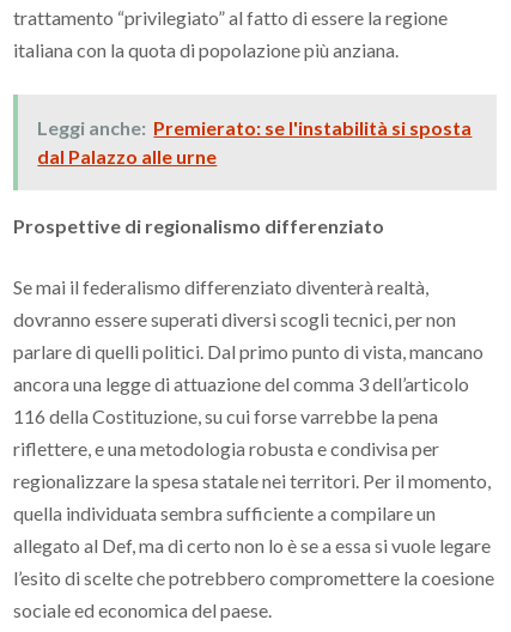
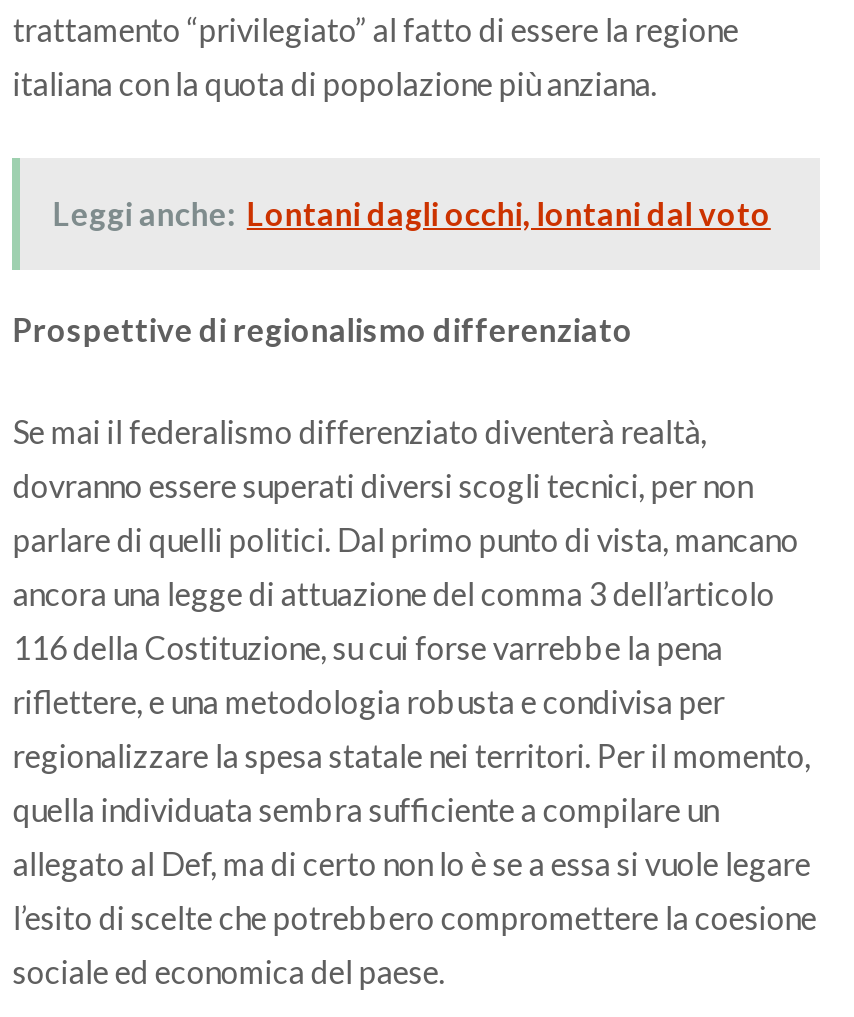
[38,116,472,167] Leggi anche: Premierato: se l'instabilità si sposta | dal Palazzo alle urne -> [53,193,771,231] Leggi anche: Lontani dagli occhi, lontani dal voto

